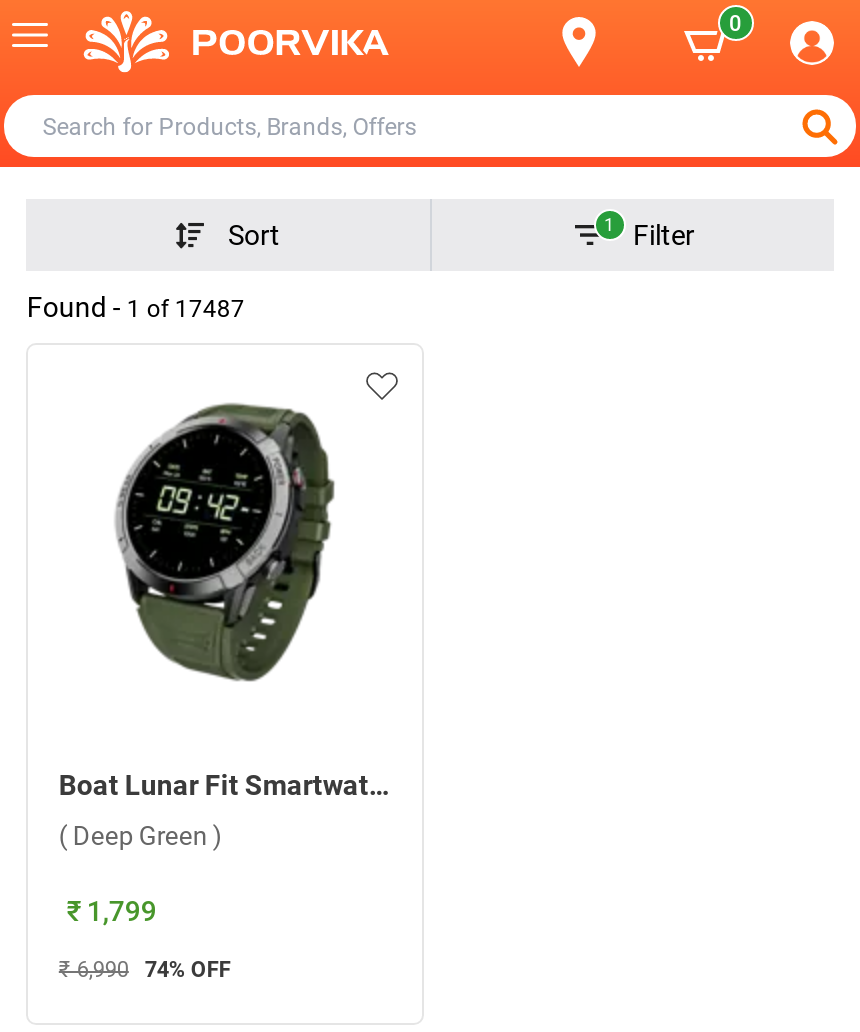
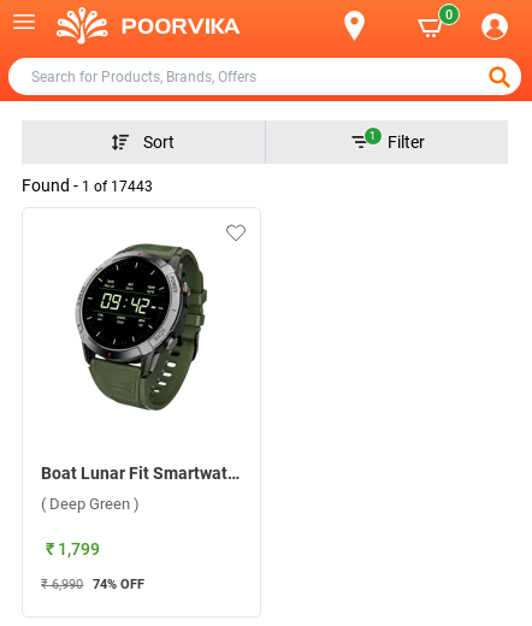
[27,291,245,323] Found - 1 of 17487 -> [22,176,153,195] Found - 1 of 17443

